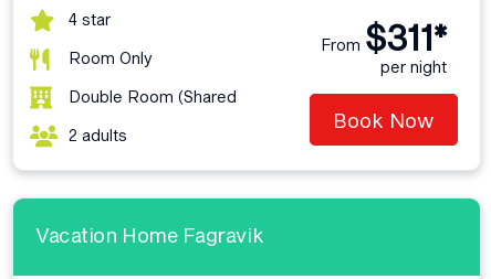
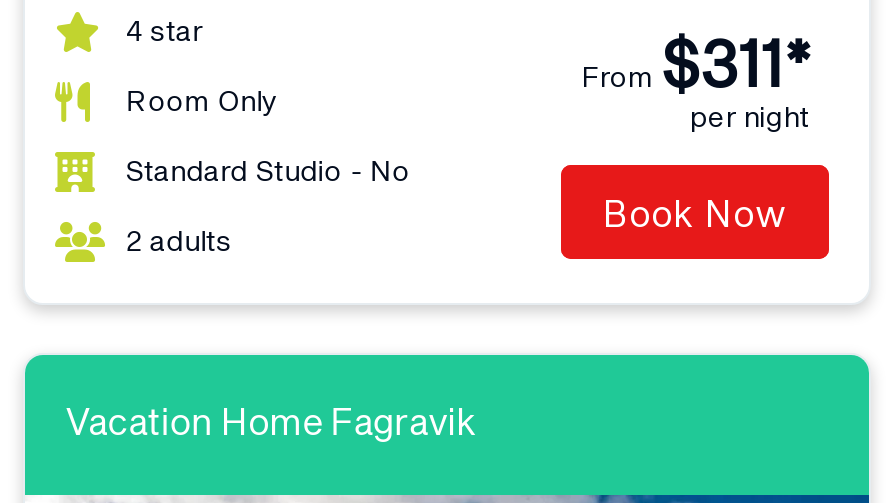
[69,88,237,106] Double Room (Shared -> [125,154,409,188] Standard Studio - No

